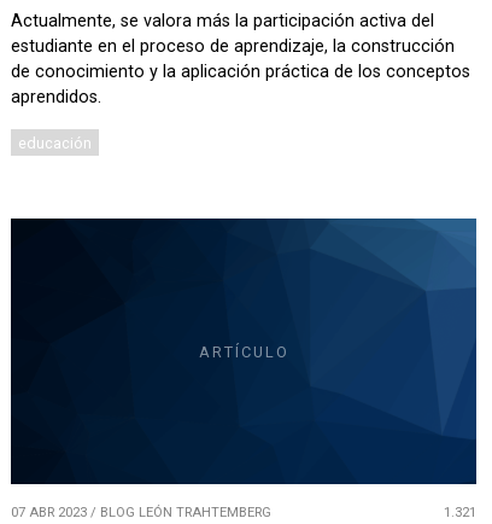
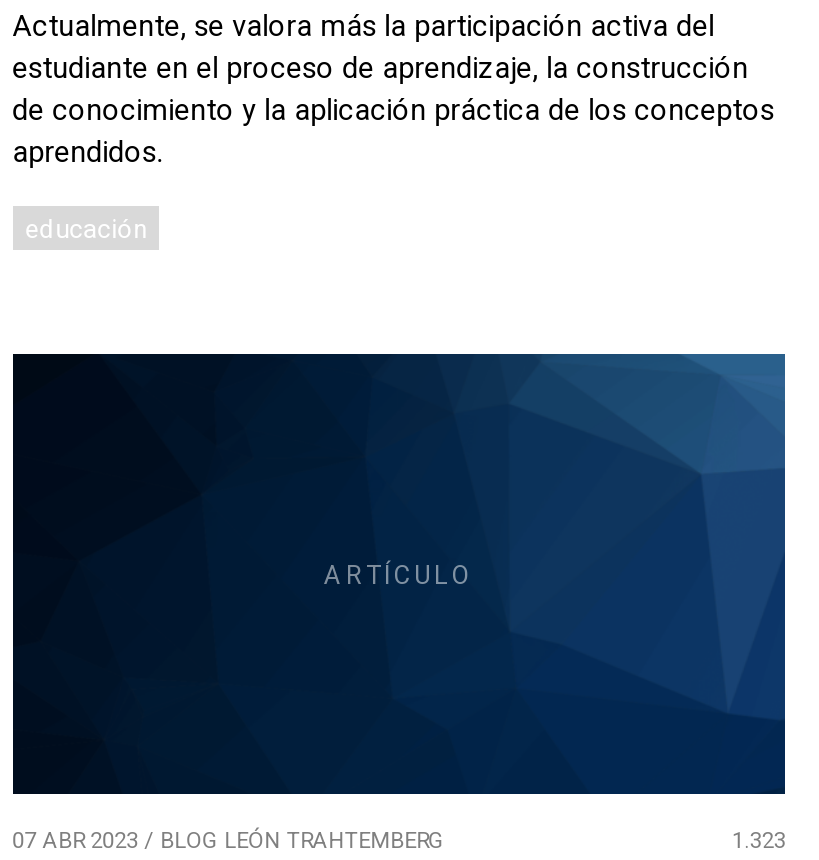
[444,504,477,520] 1.321 -> [732,828,786,854] 1.323

